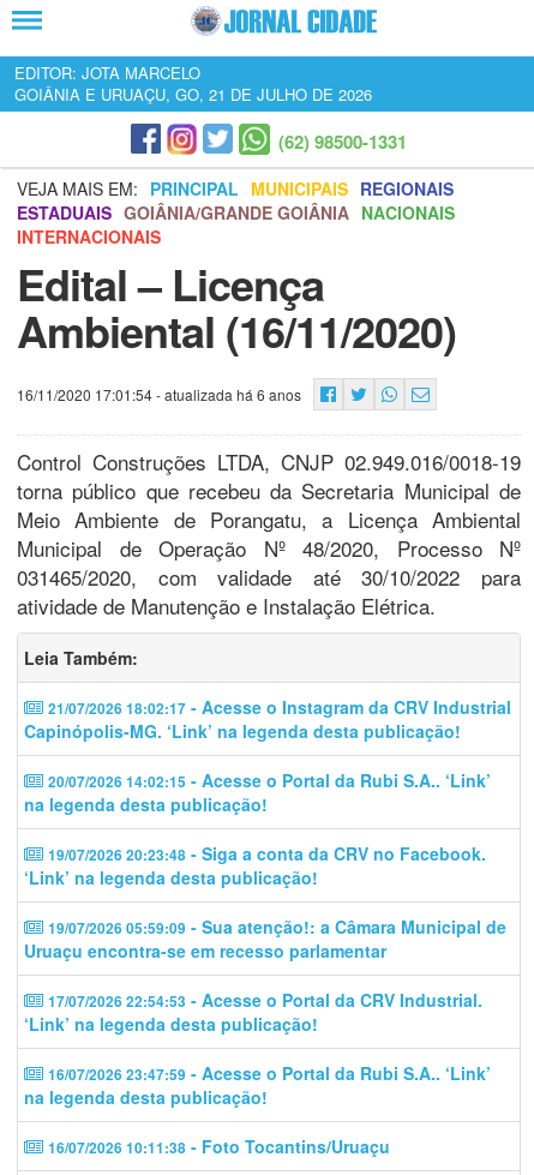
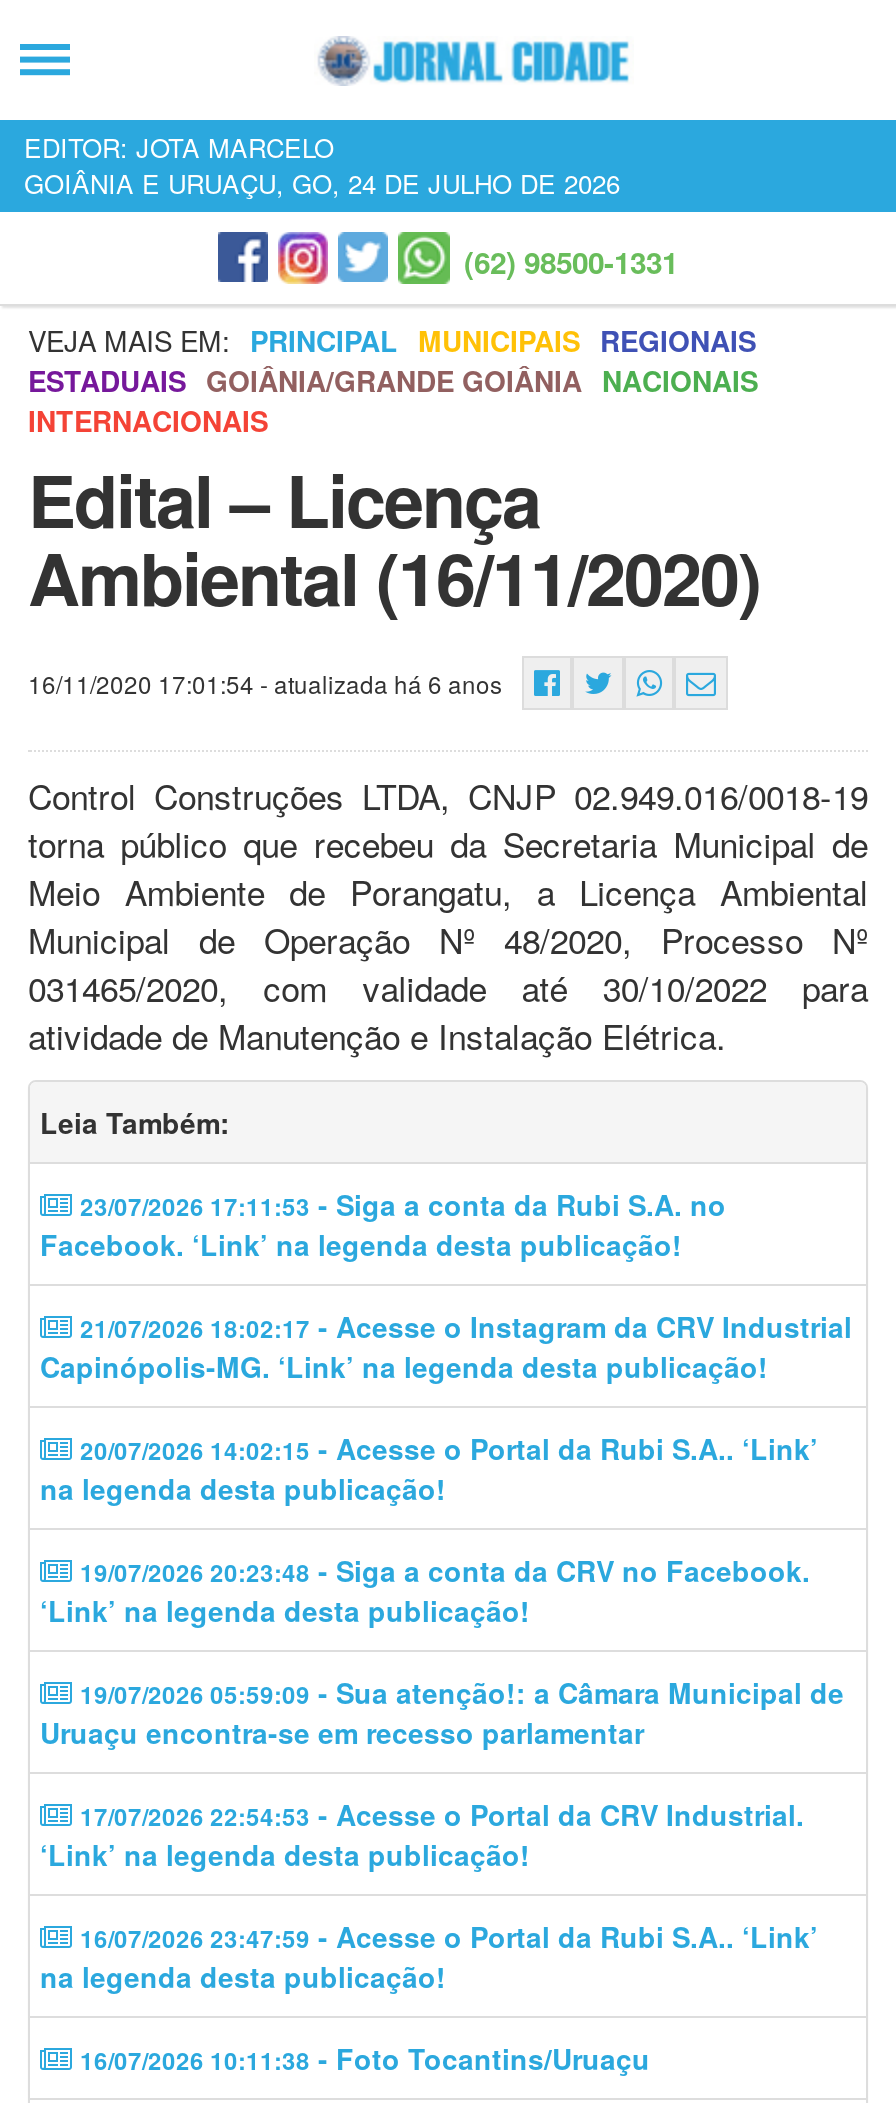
[14,83,372,106] GOIÂNIA E URUAÇU, GO, 21 DE JULHO DE 2026 -> [24,164,620,202] GOIÂNIA E URUAÇU, GO, 24 DE JULHO DE 2026
none -> [40,1184,726,1264] 23/07/2026 17:11:53 - Siga a conta da Rubi S.A. no | Facebook. ‘Link’ na legenda desta publicação!

